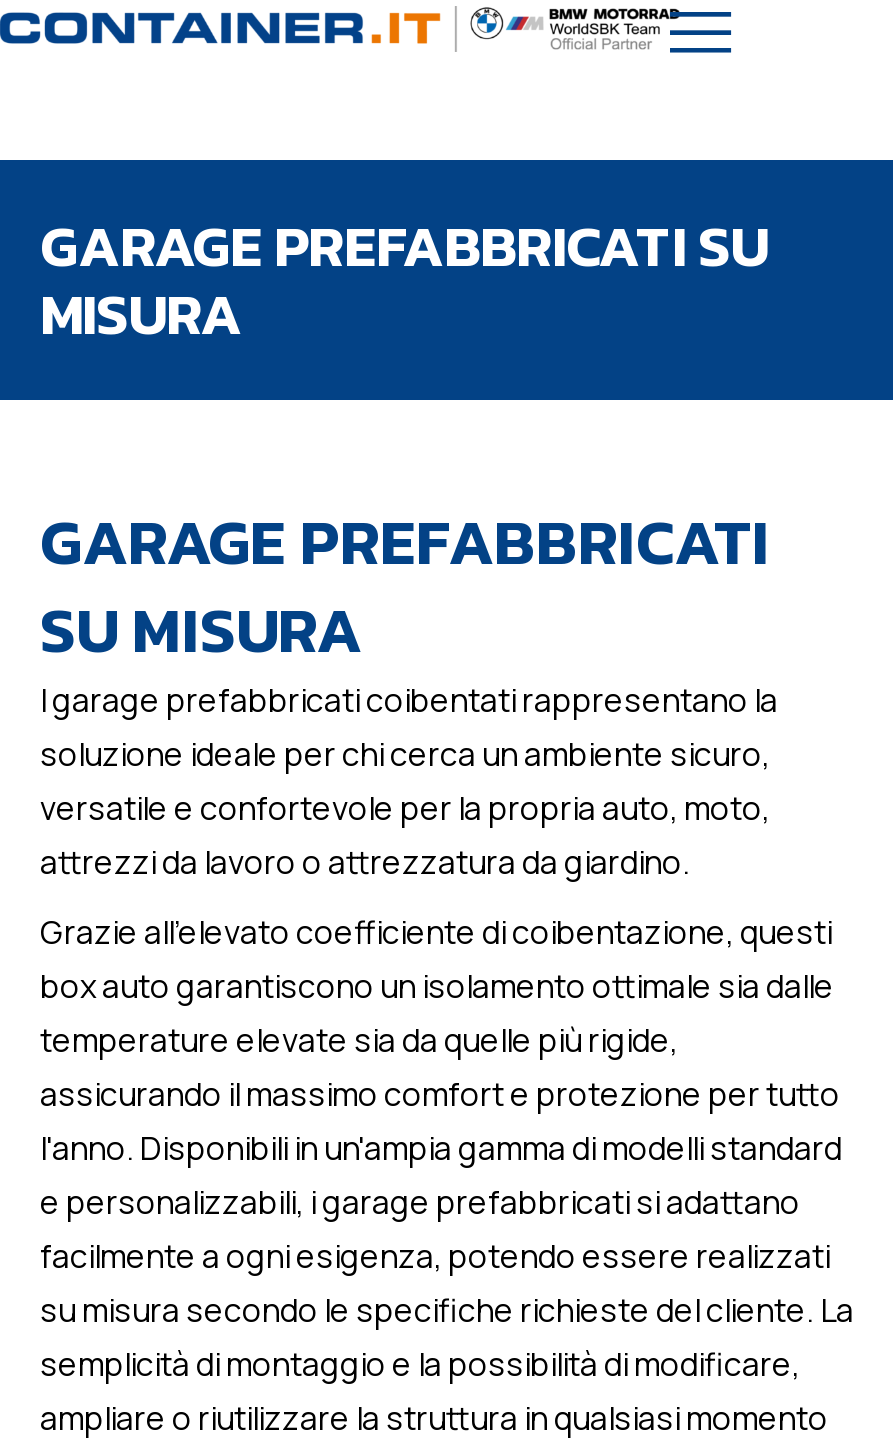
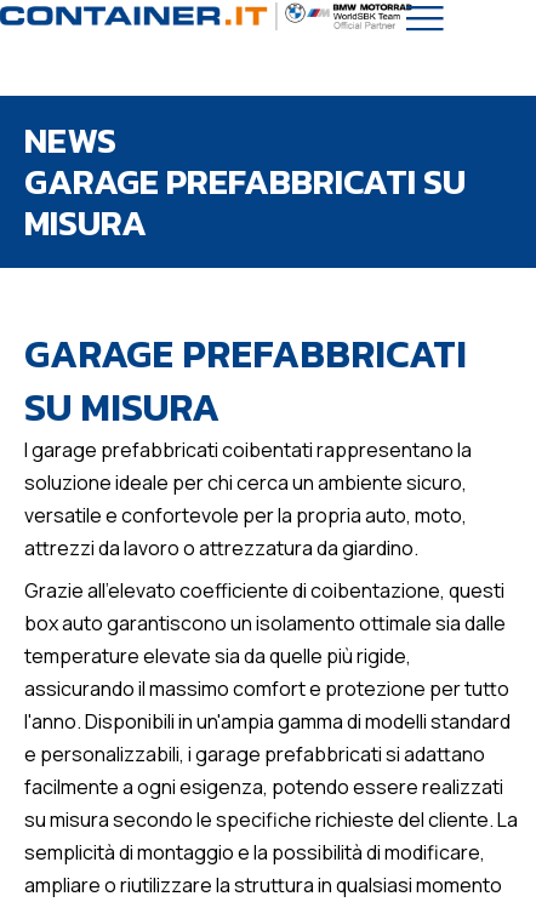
none -> [24,114,116,166] NEWS

